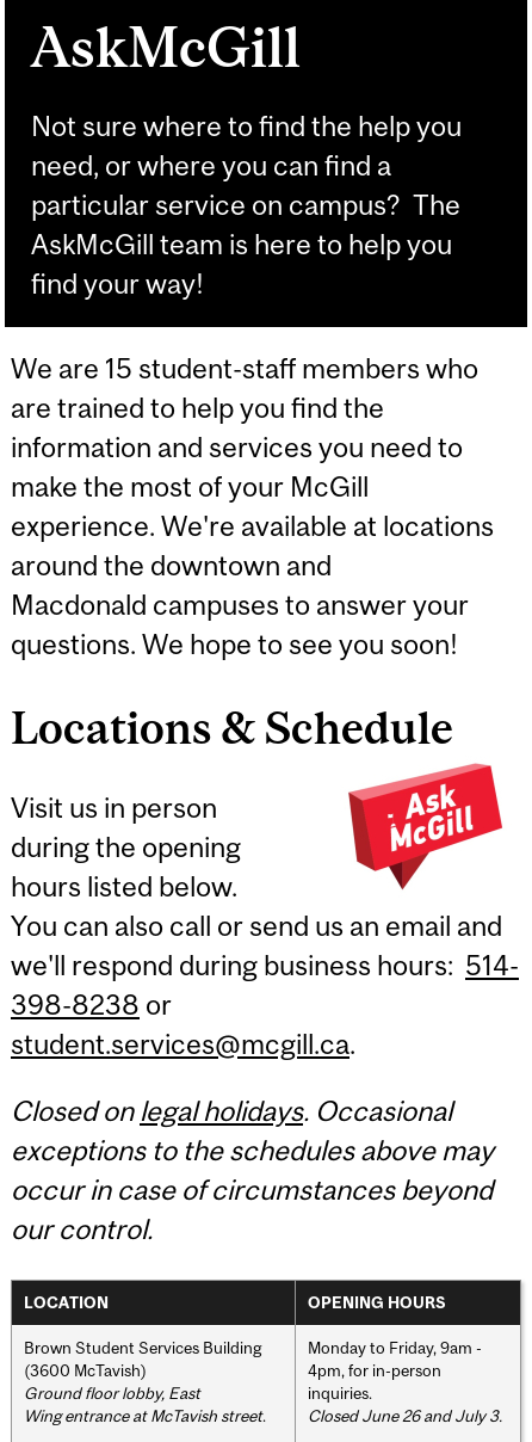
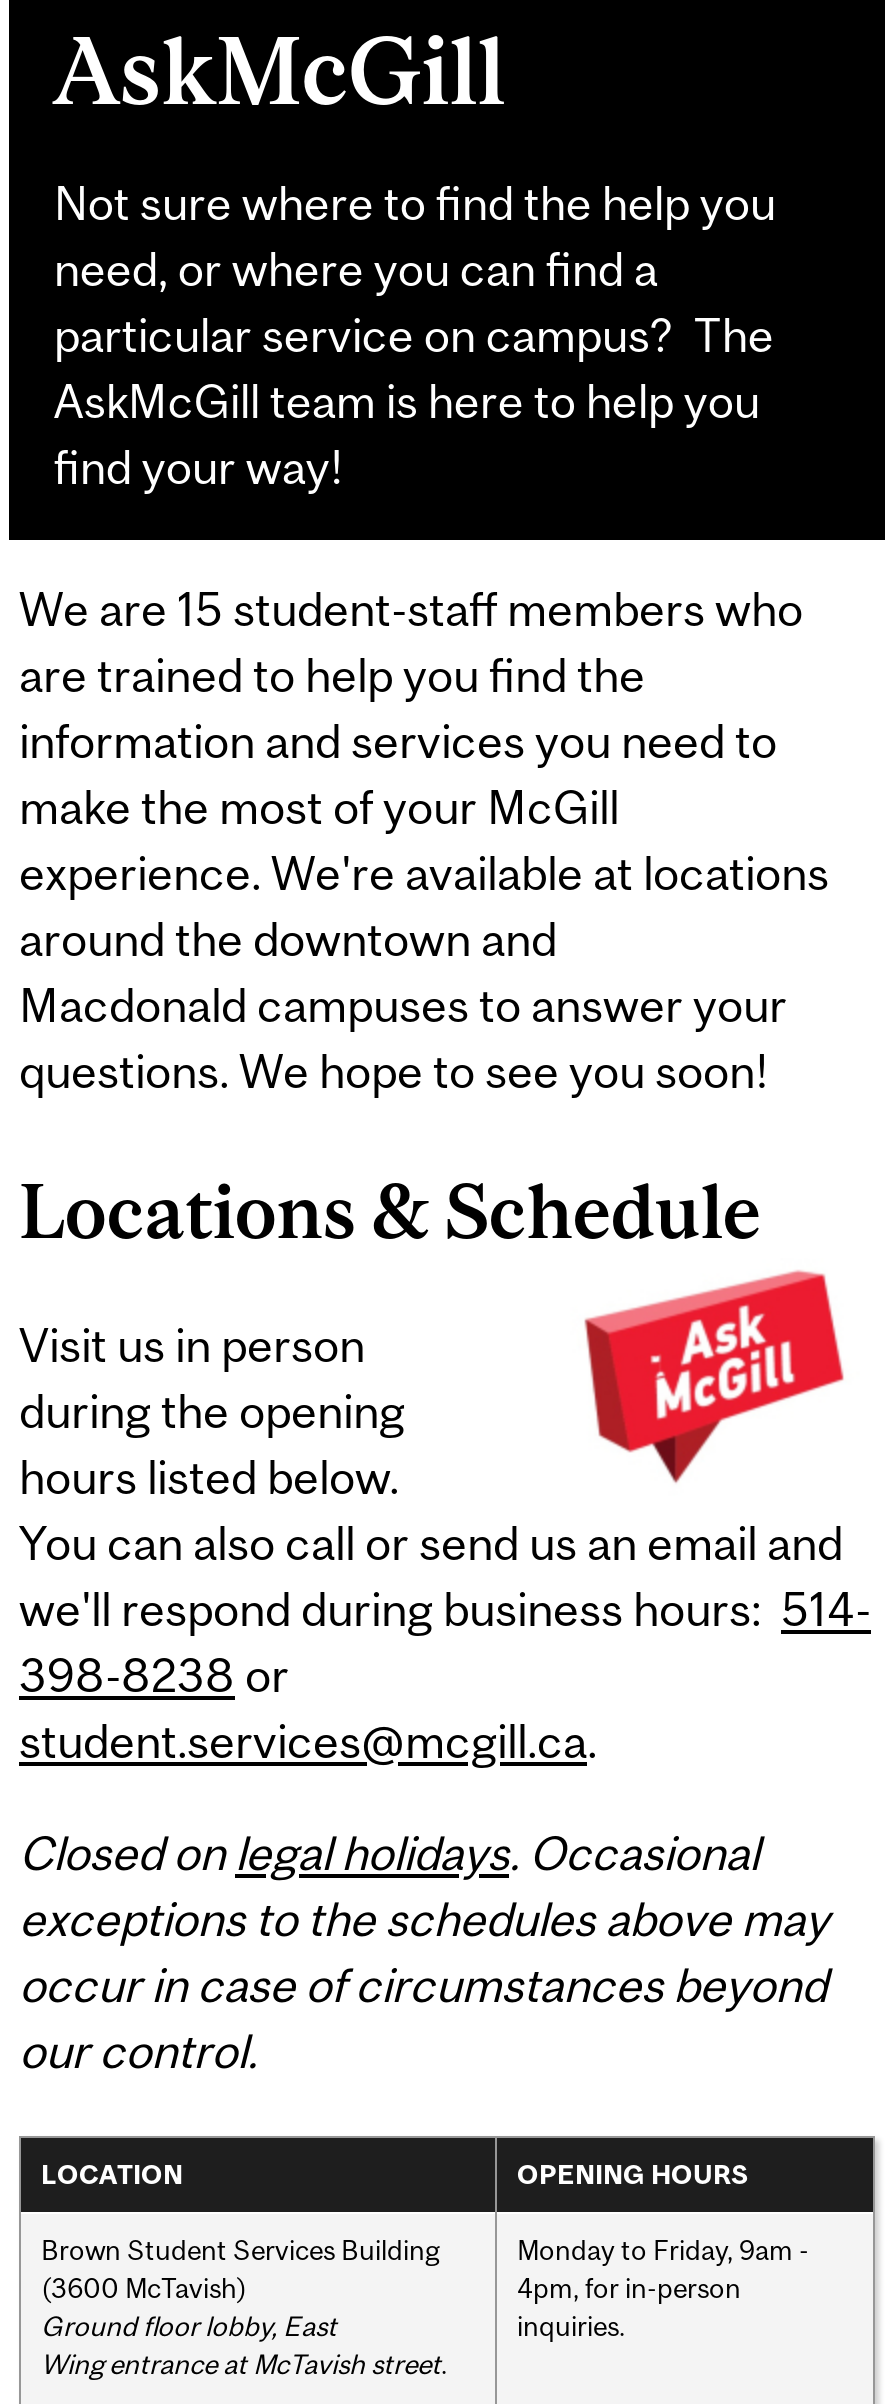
[308,1406,502,1425] Closed June 26 and July 3. -> none

